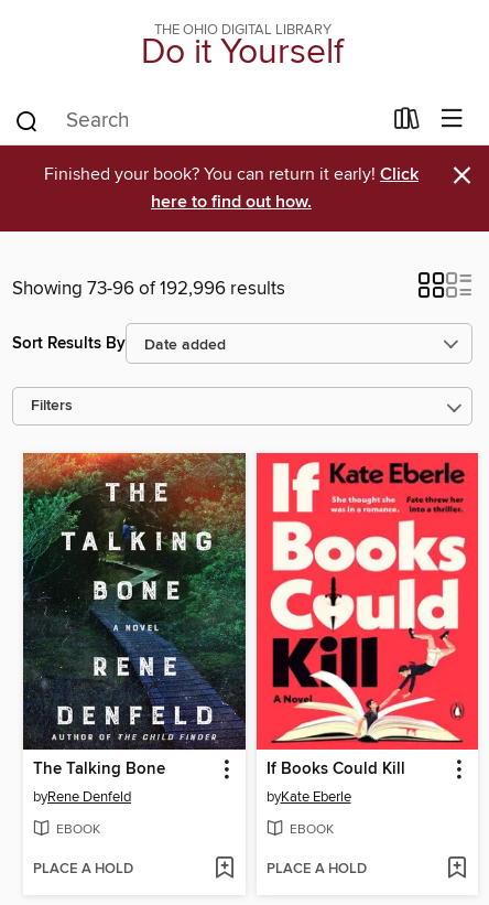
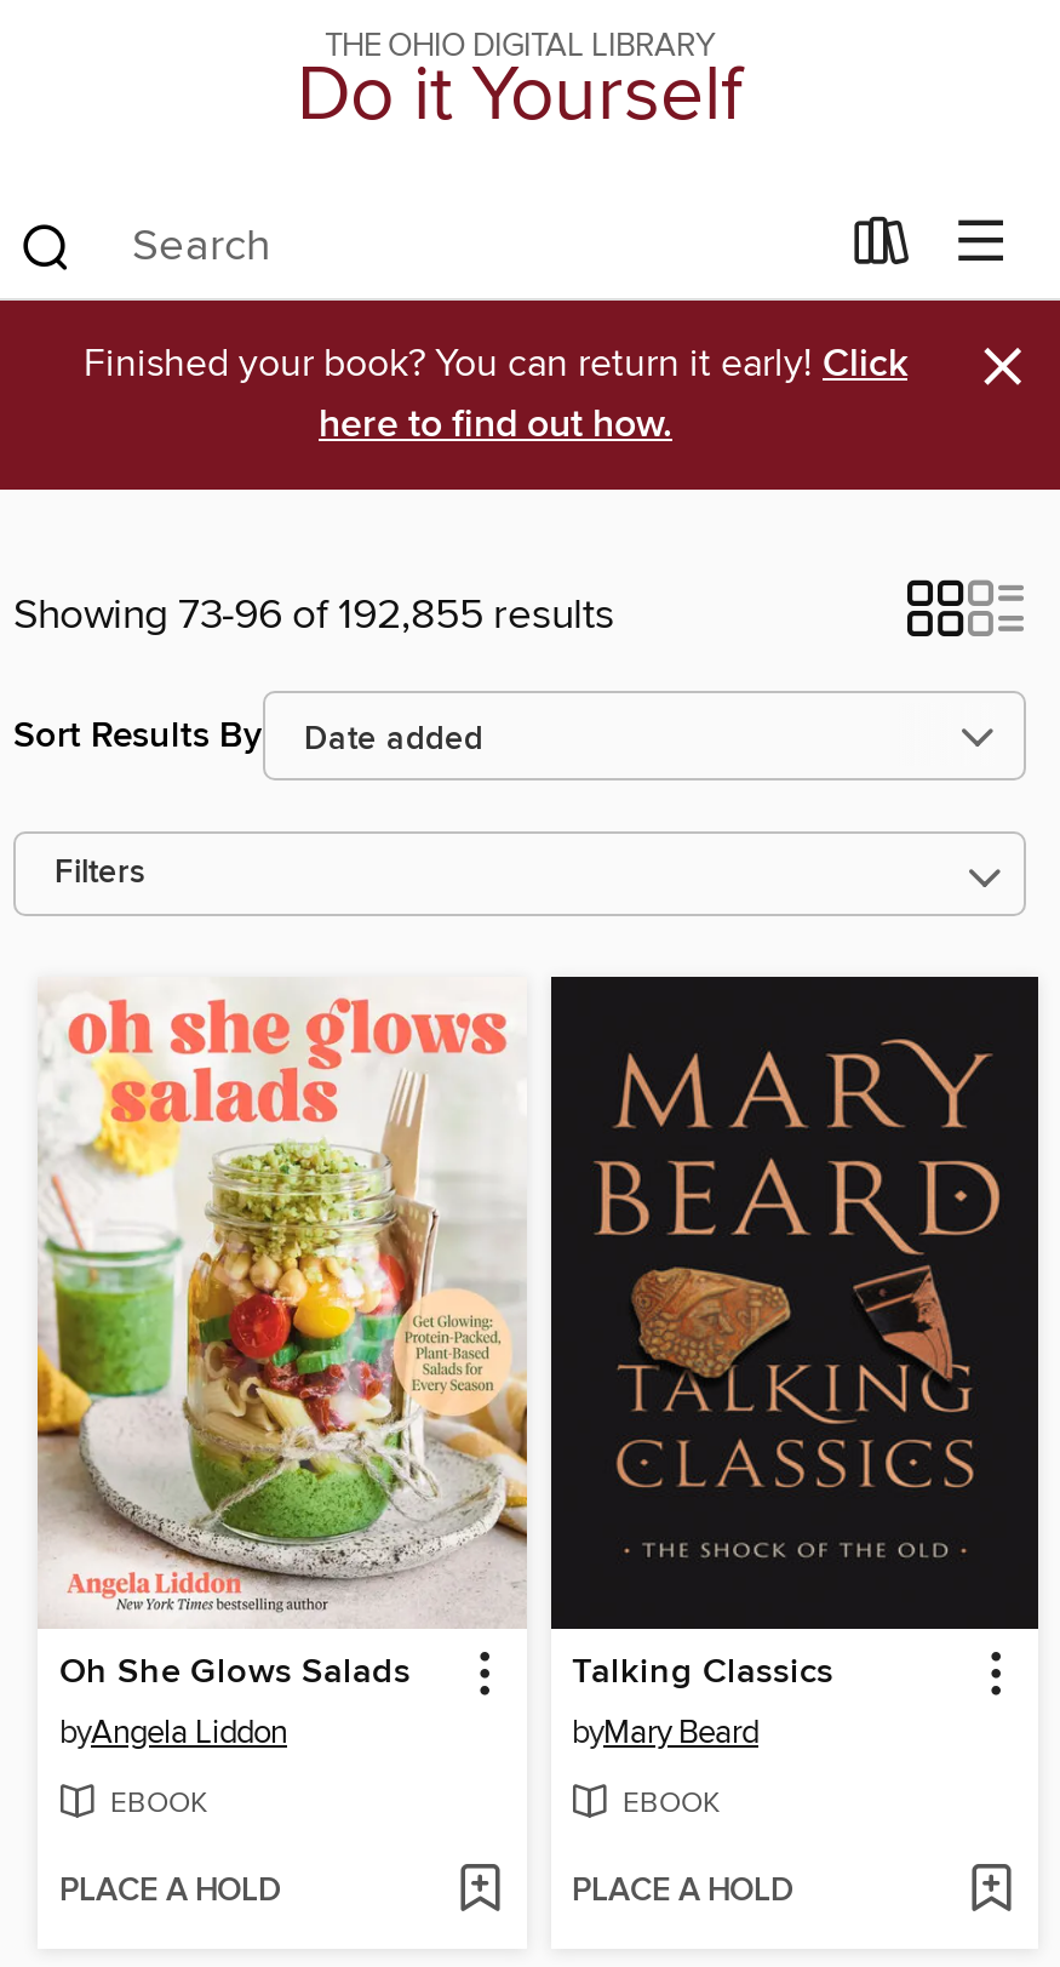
[12,277,285,301] Showing 73-96 of 192,996 results -> [13,589,614,642] Showing 73-96 of 192,855 results
[22,452,247,805] [image] | The Talking Bone | byRene Denfeld -> [35,977,529,1752] [image] | Oh She Glows Salads | byAngela Liddon
[256,452,479,805] [image] | If Books Could Kill | byKate Eberle -> [549,974,1041,1752] [image] | Talking Classics | byMary Beard

